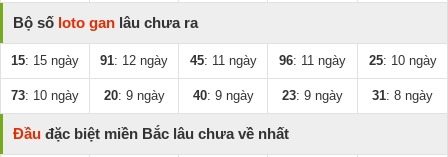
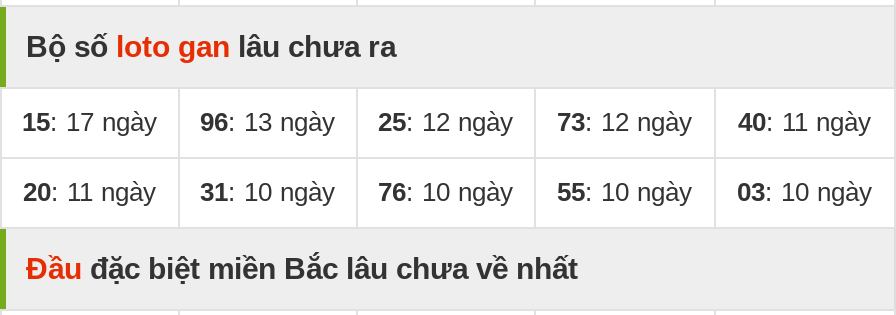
[11,53,79,68] 15: 15 ngày -> [22,107,158,137] 15: 17 ngày
[100,53,168,68] 91: 12 ngày -> [200,107,336,137] 96: 13 ngày
[189,53,256,68] 45: 11 ngày -> [378,107,514,137] 25: 12 ngày
[279,53,346,68] 96: 11 ngày -> [557,107,693,137] 73: 12 ngày
[368,53,436,68] 25: 10 ngày -> [738,107,872,137] 40: 11 ngày
[11,88,79,103] 73: 10 ngày -> [23,177,157,207] 20: 11 ngày
[103,88,164,103] 20: 9 ngày -> [200,177,336,207] 31: 10 ngày
[192,88,253,103] 40: 9 ngày -> [378,177,514,207] 76: 10 ngày
[282,88,343,103] 23: 9 ngày -> [557,177,693,207] 55: 10 ngày
[372,88,433,103] 31: 8 ngày -> [737,177,873,207] 03: 10 ngày

